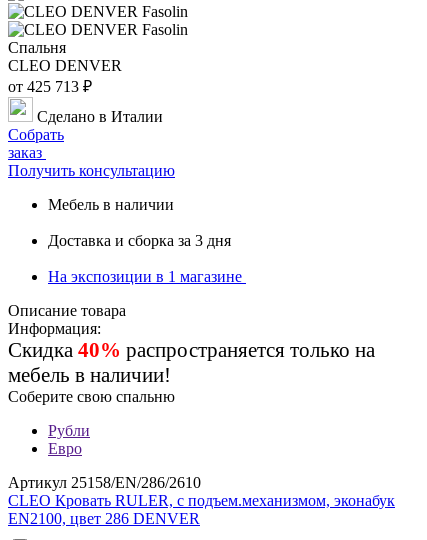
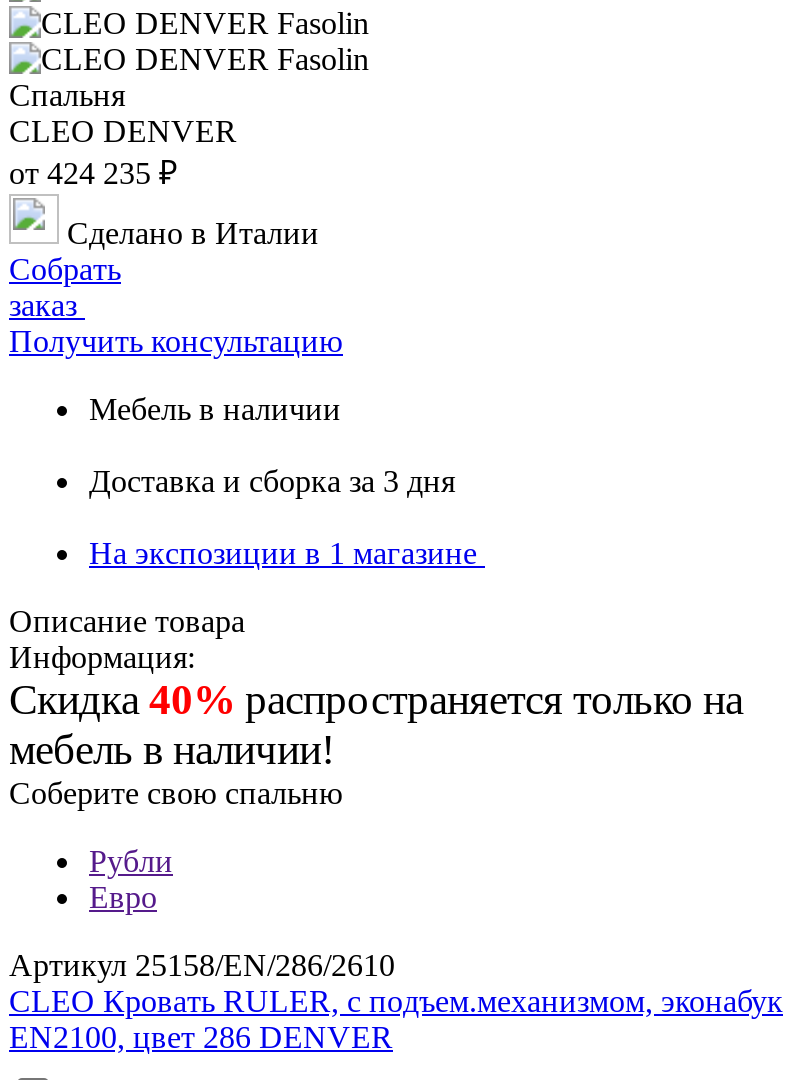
[8,78,92,95] от 425 713 ₽ -> [9,155,177,189] от 424 235 ₽

